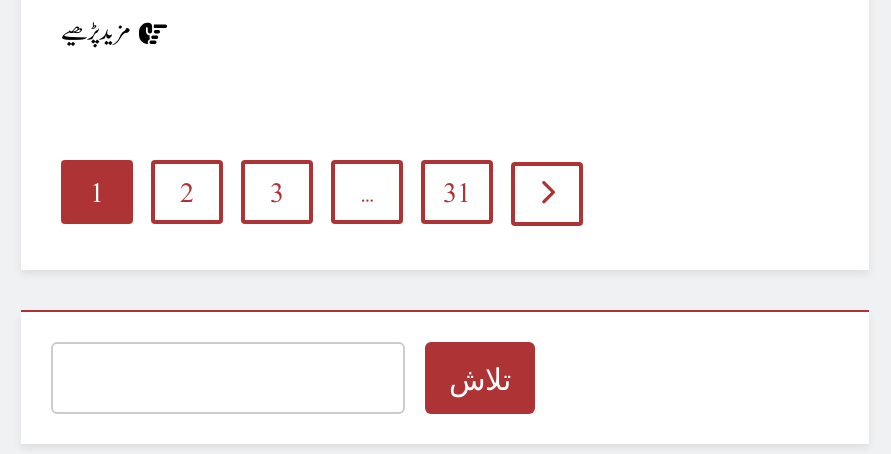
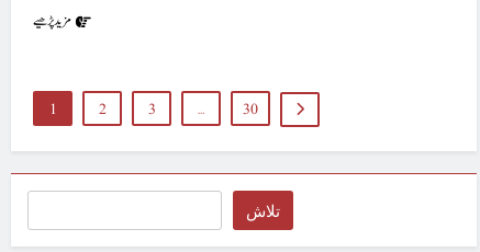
[443,174,471,214] 31 -> [243,98,258,120] 30

